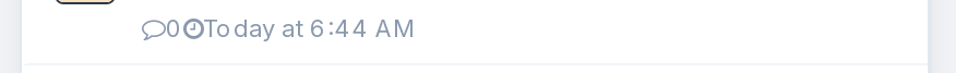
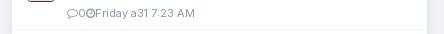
[166,13,415,44] 0 Today at 6:44 AM -> [78,6,195,20] 0 Friday a31 7:23 AM

